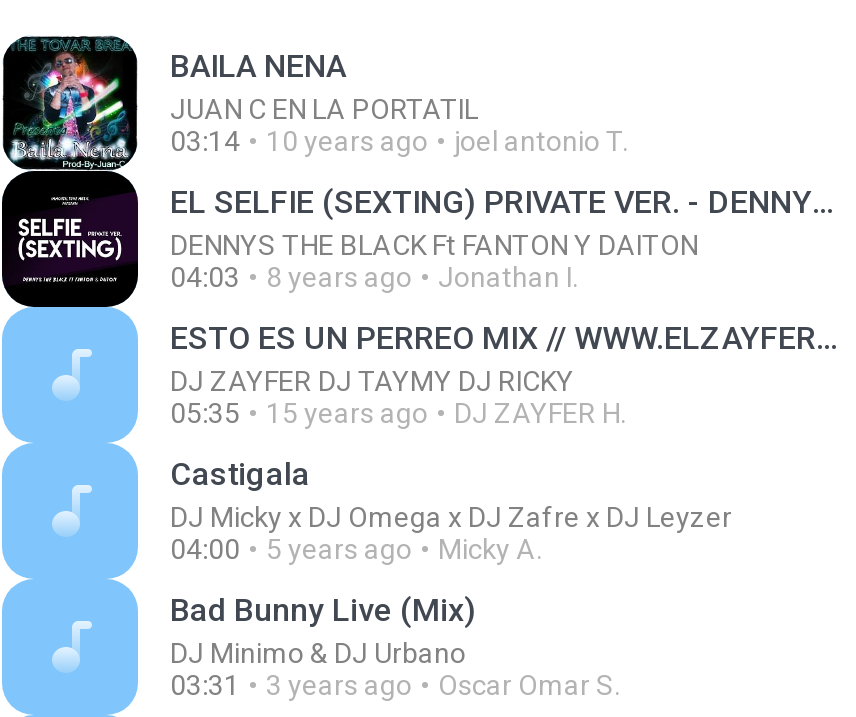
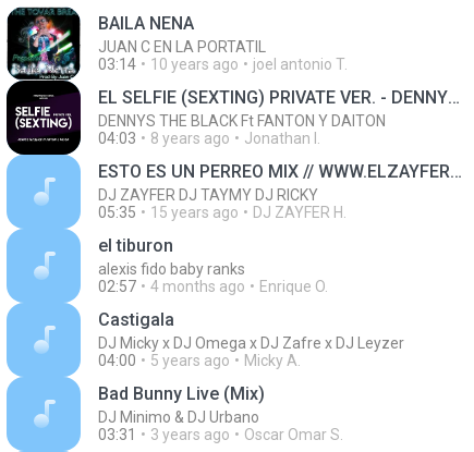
none -> [98,235,328,295] el tiburon | alexis fido baby ranks | 02:57 | 4 months ago | Enrique O.

